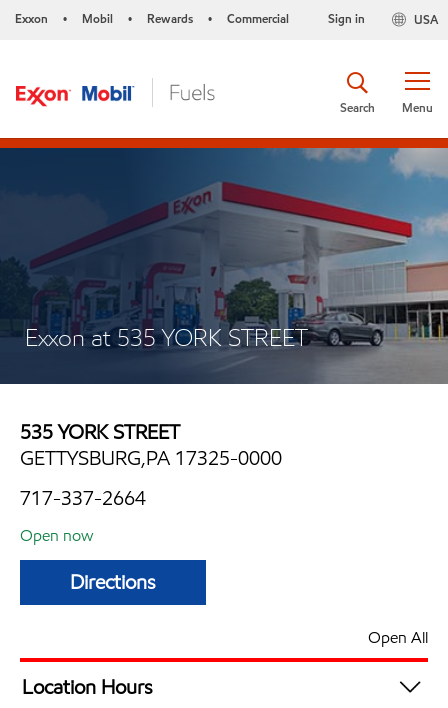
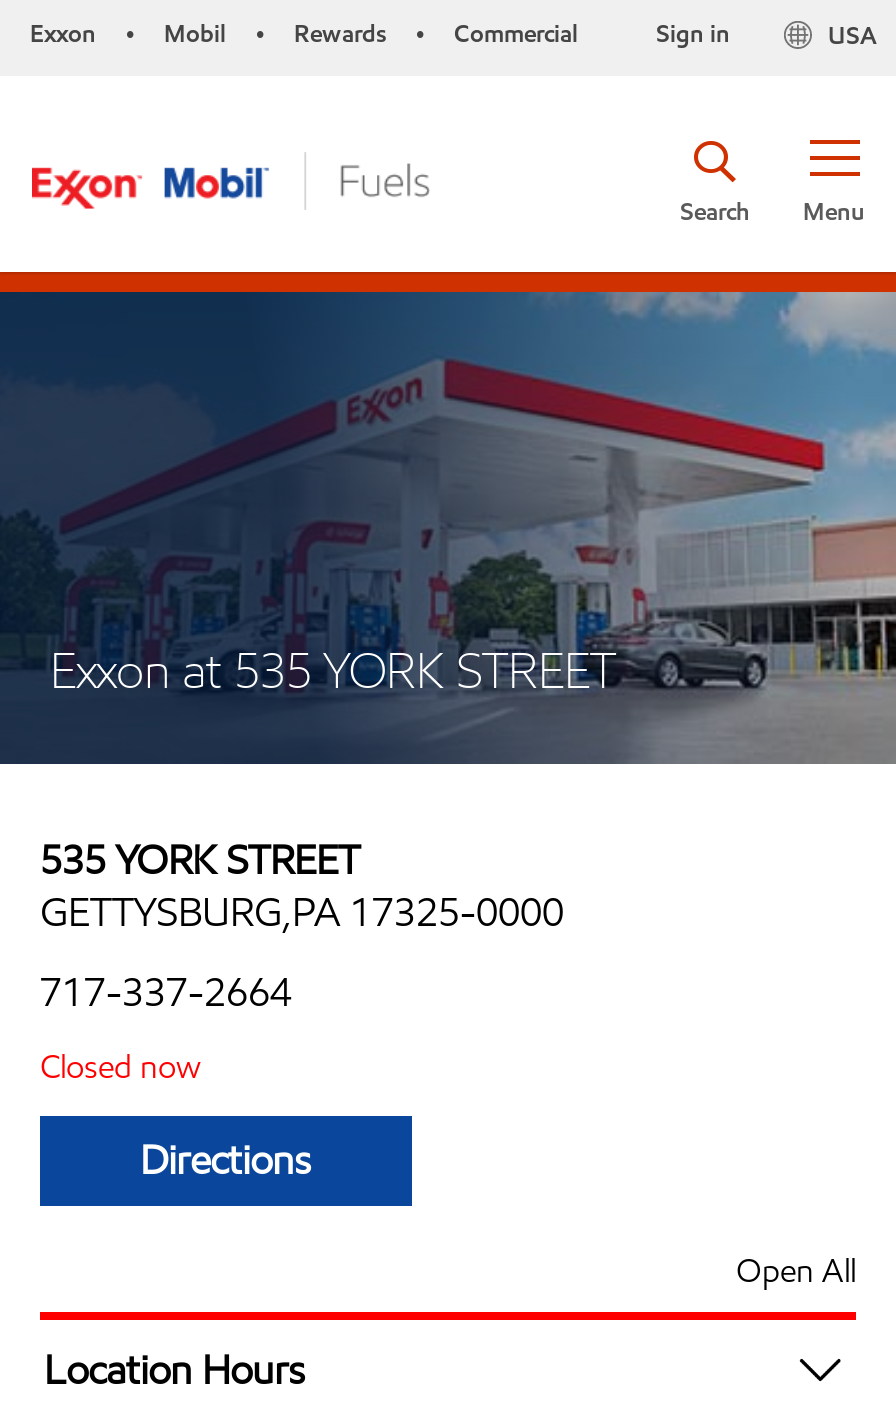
[20,524,94,545] Open now -> [40,1045,202,1087] Closed now

